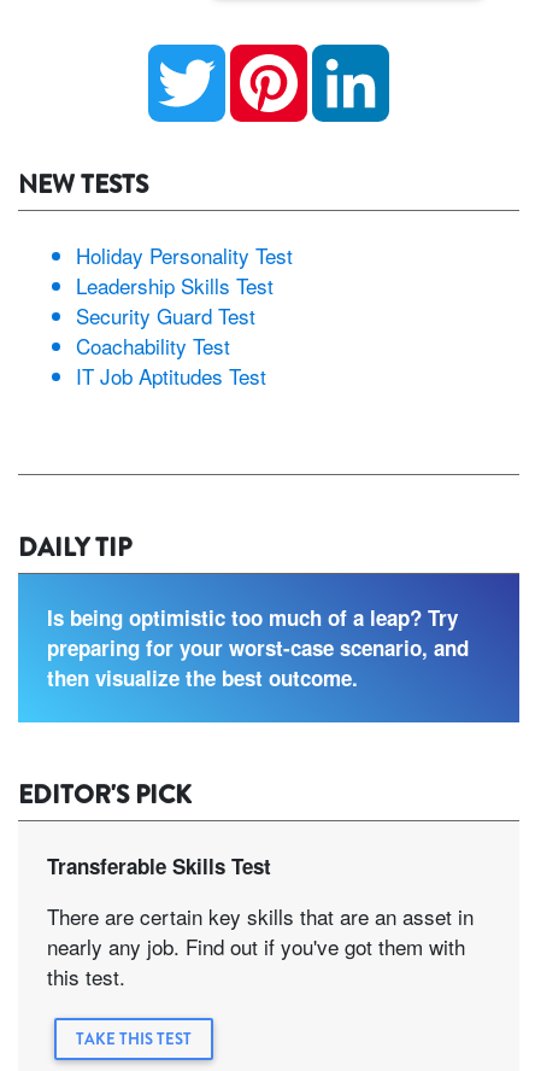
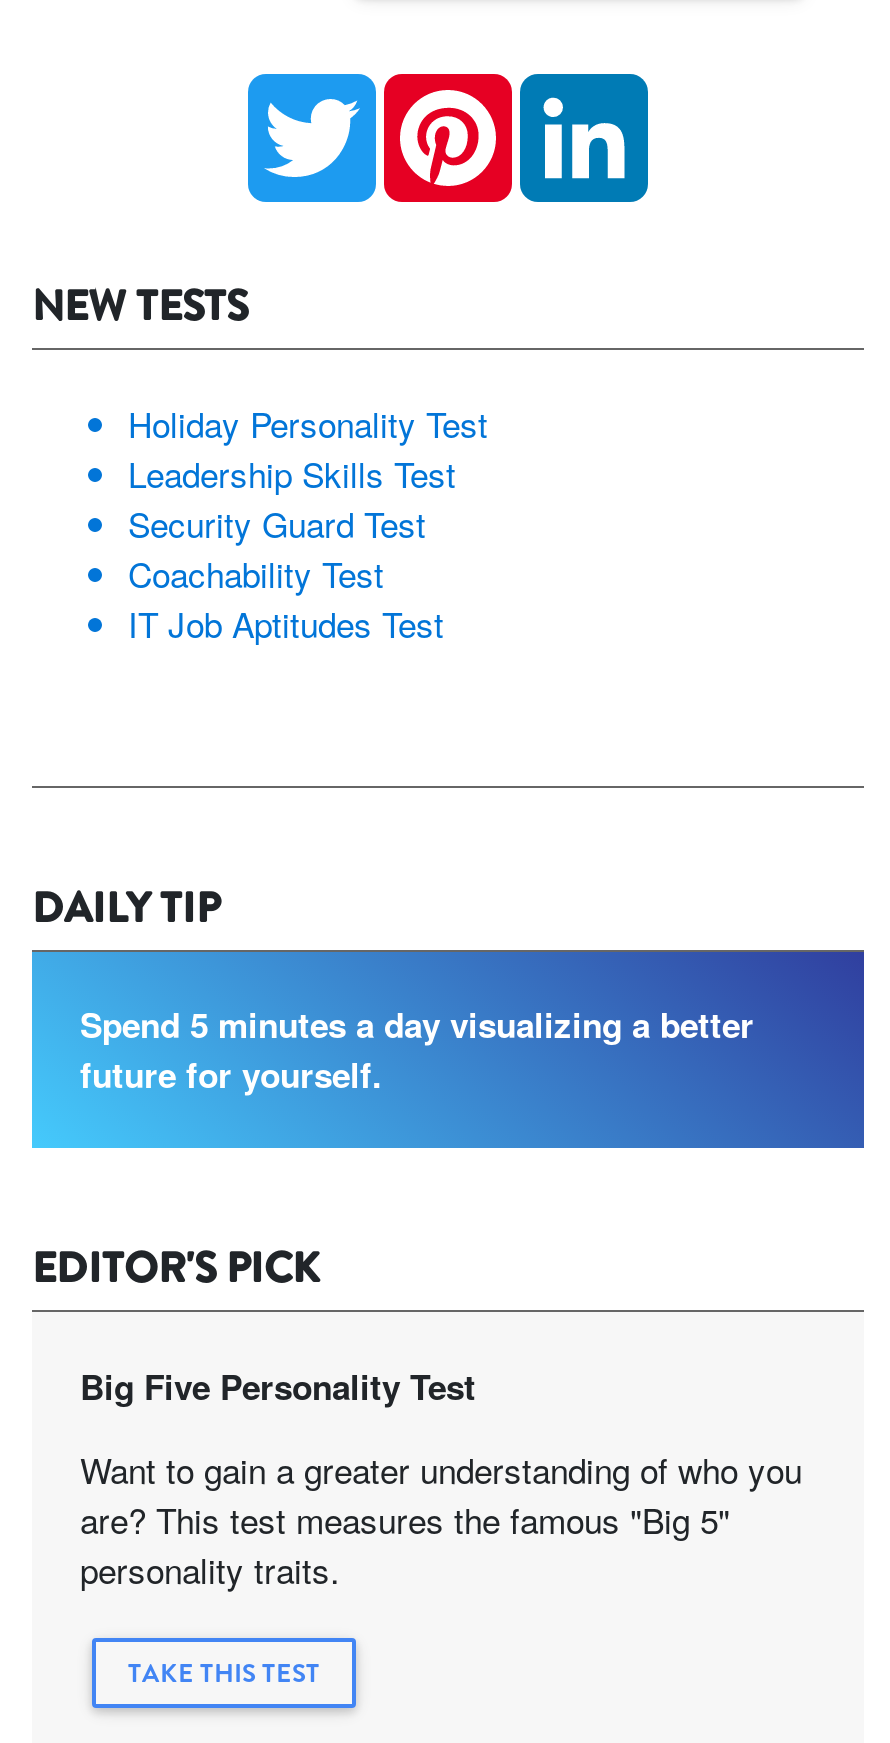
[47,603,469,692] Is being optimistic too much of a leap? Try | preparing for your worst-case scenario, and | then visualize the best outcome. -> [80,1000,754,1098] Spend 5 minutes a day visualizing a better | future for yourself.
[47,851,271,880] Transferable Skills Test -> [80,1362,476,1410] Big Five Personality Test
[47,901,474,991] There are certain key skills that are an asset in | nearly any job. Find out if you've got them with | this test. -> [80,1444,802,1594] Want to gain a greater understanding of who you | are? This test measures the famous "Big 5" | personality traits.

